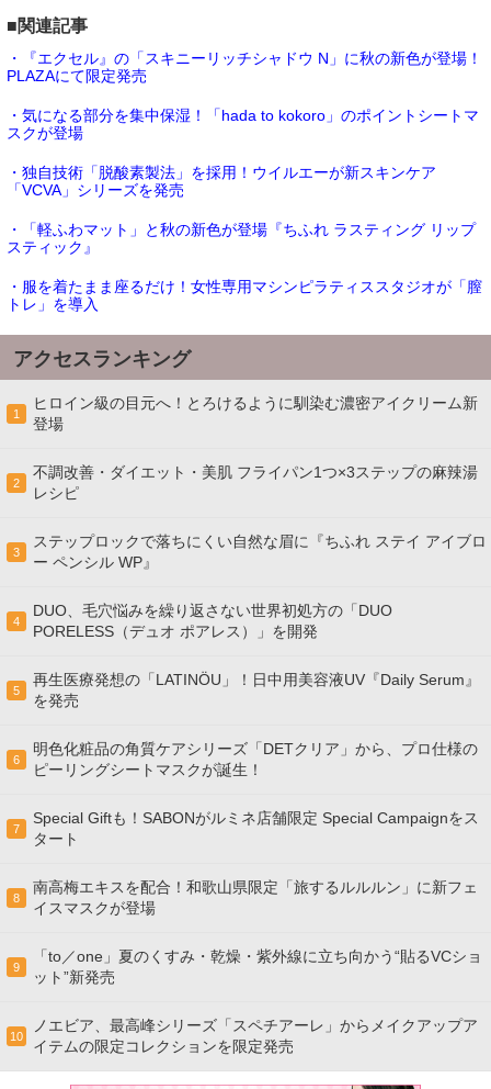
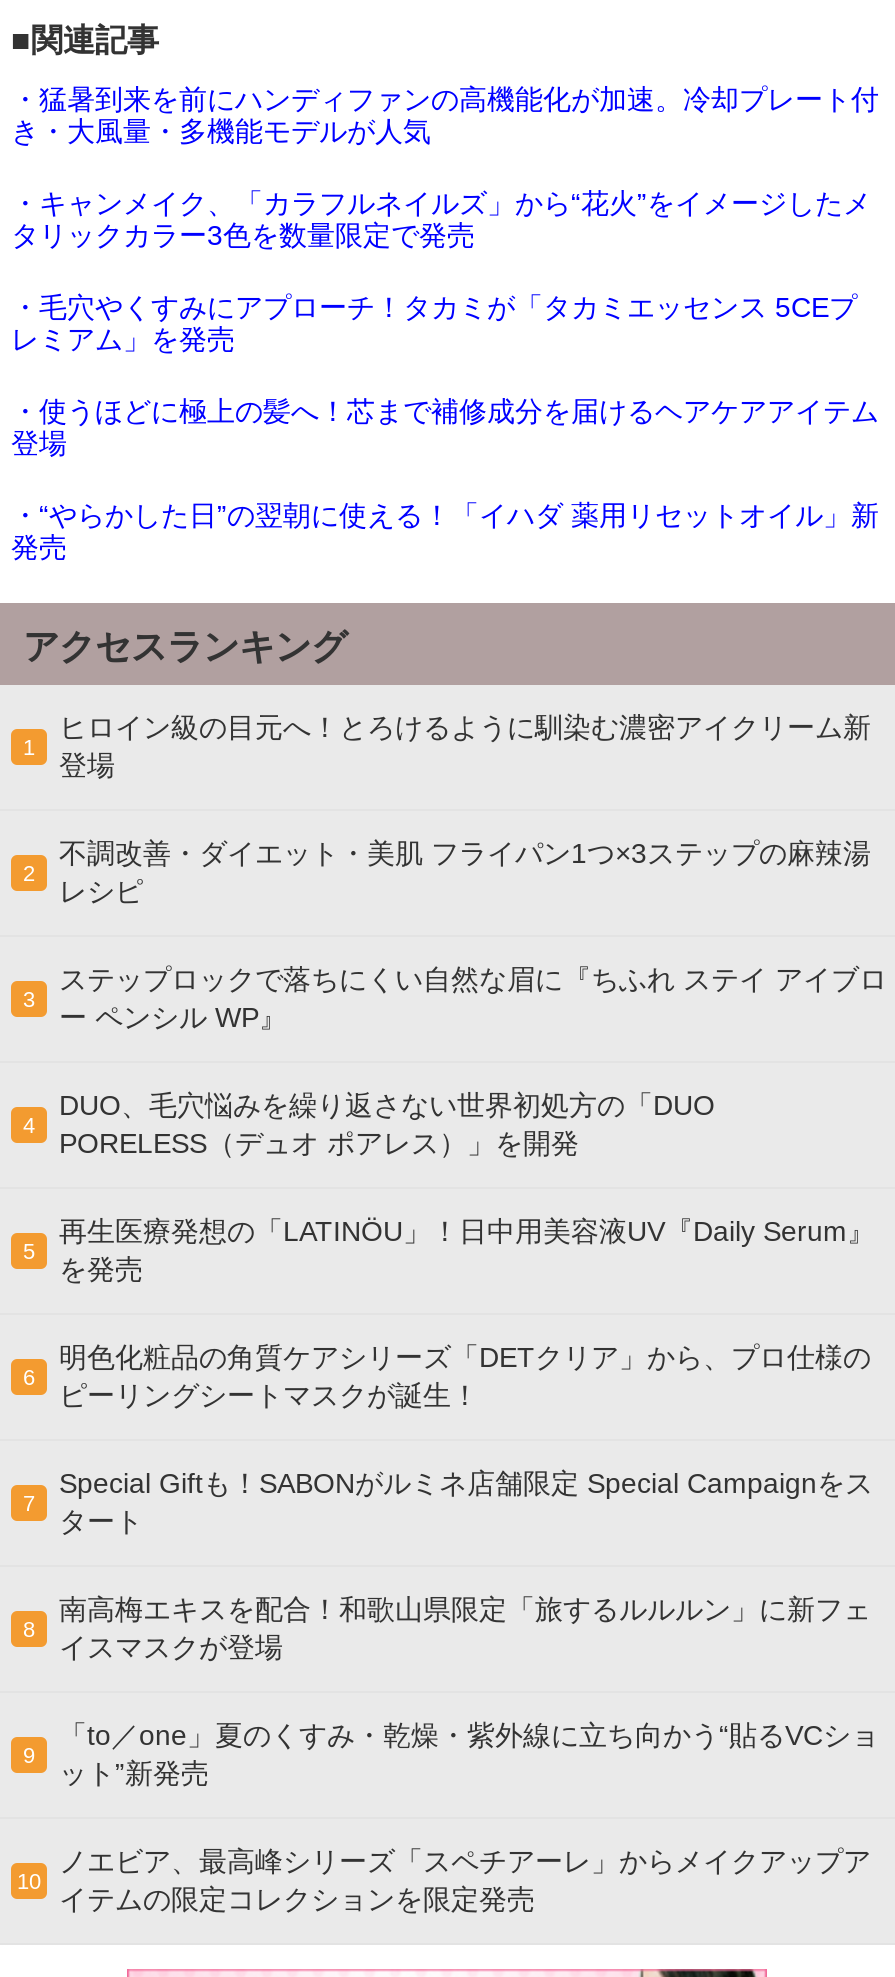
[7,49,482,85] ・『エクセル』の「スキニーリッチシャドウ N」に秋の新色が登場！ | PLAZAにて限定発売 -> [11,83,879,147] ・猛暑到来を前にハンディファンの高機能化が加速。冷却プレート付 | き・大風量・多機能モデルが人気
[7,106,479,142] ・気になる部分を集中保湿！「hada to kokoro」のポイントシートマ | スクが登場 -> [11,187,871,251] ・キャンメイク、「カラフルネイルズ」から“花火”をイメージしたメ | タリックカラー3色を数量限定で発売
[7,164,436,199] ・独自技術「脱酸素製法」を採用！ウイルエーが新スキンケア | 「VCVA」シリーズを発売 -> [11,291,857,355] ・毛穴やくすみにアプローチ！タカミが「タカミエッセンス 5CEプ | レミアム」を発売
[7,221,476,256] ・「軽ふわマット」と秋の新色が登場『ちふれ ラスティング リップ | スティック』 -> [11,395,879,459] ・使うほどに極上の髪へ！芯まで補修成分を届けるヘアケアアイテム | 登場
[7,278,482,313] ・服を着たまま座るだけ！女性専用マシンピラティススタジオが「膣 | トレ」を導入 -> [11,499,879,563] ・“やらかした日”の翌朝に使える！「イハダ 薬用リセットオイル」新 | 発売

